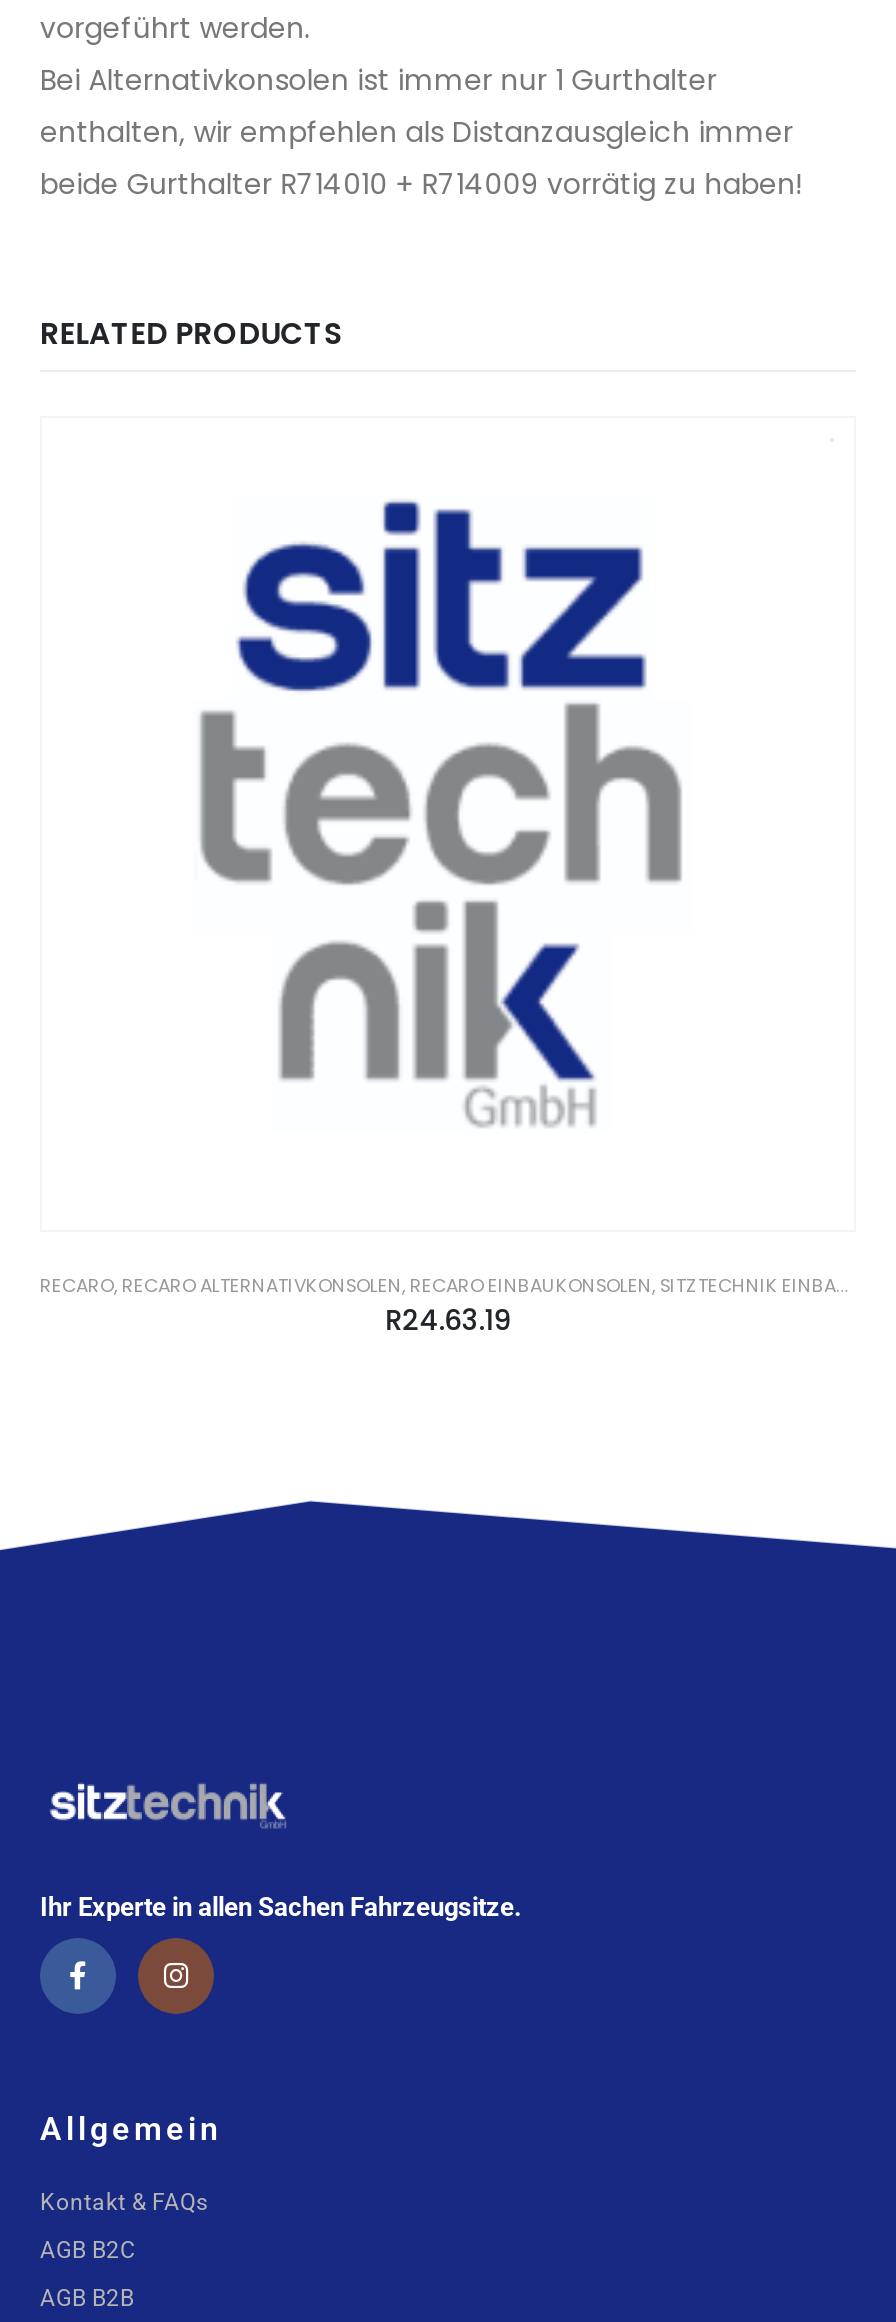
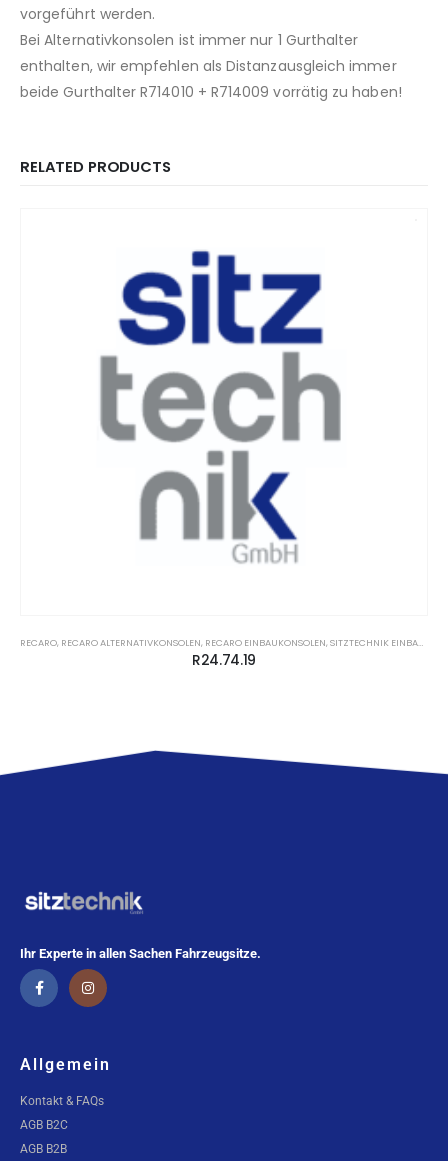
[385,1300,511,1340] R24.63.19 -> [192,650,256,670] R24.74.19

